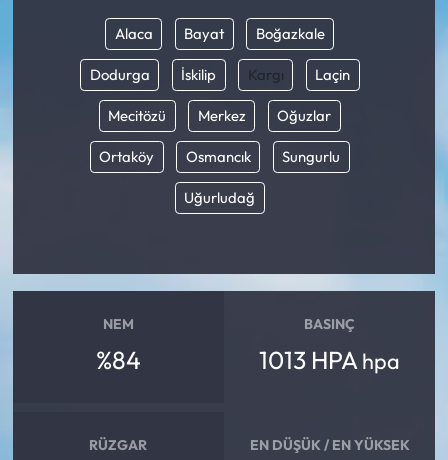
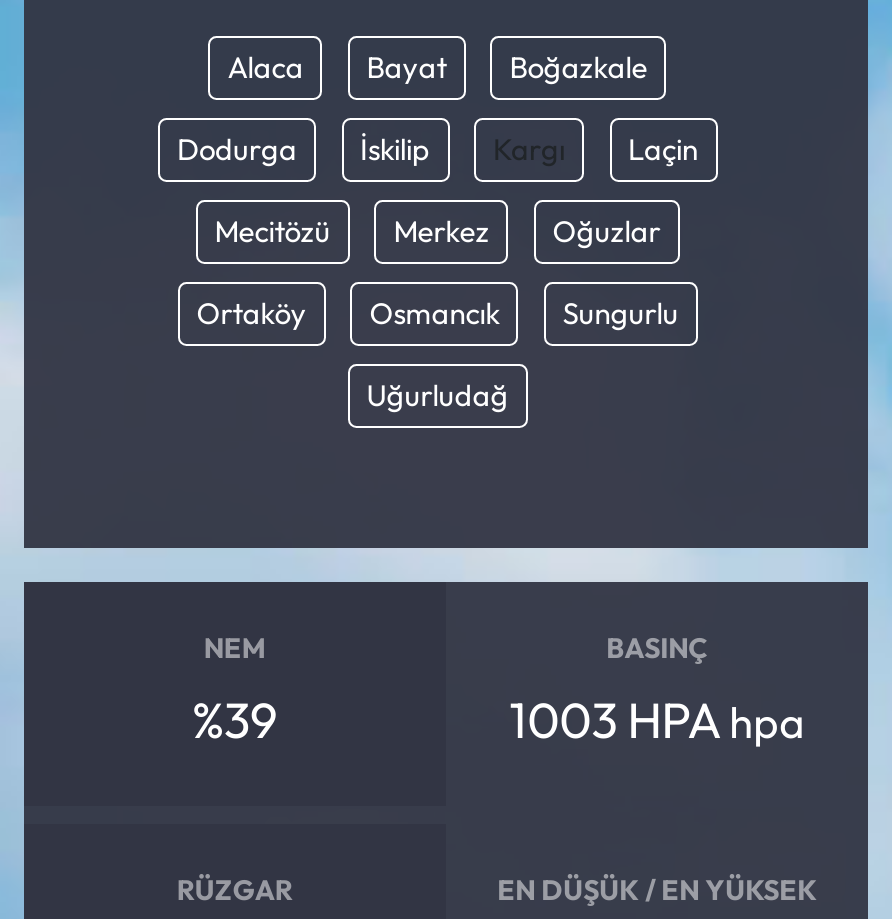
[96,344,141,375] %84 -> [192,687,278,749] %39
[259,344,400,375] 1013 HPA hpa -> [509,687,805,749] 1003 HPA hpa

